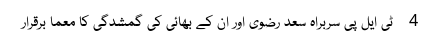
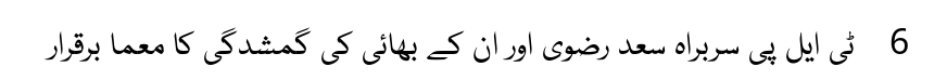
[22,9,418,31] 4 ٹی ایل پی سربراہ سعد رضوی اور ان کے بھائی کی گمشدگی کا معما برقرار -> [49,18,909,66] 6 ٹی ایل پی سربراہ سعد رضوی اور ان کے بھائی کی گمشدگی کا معما برقرار

